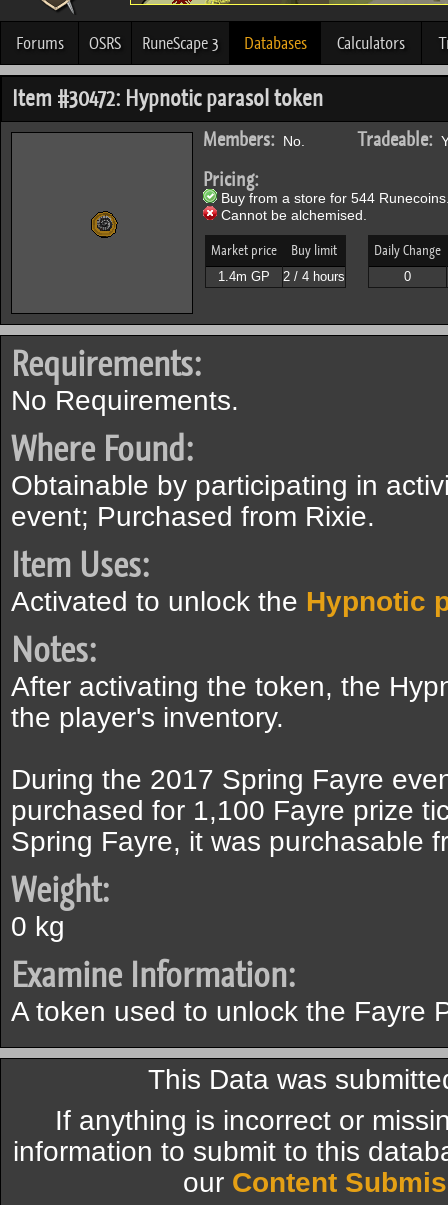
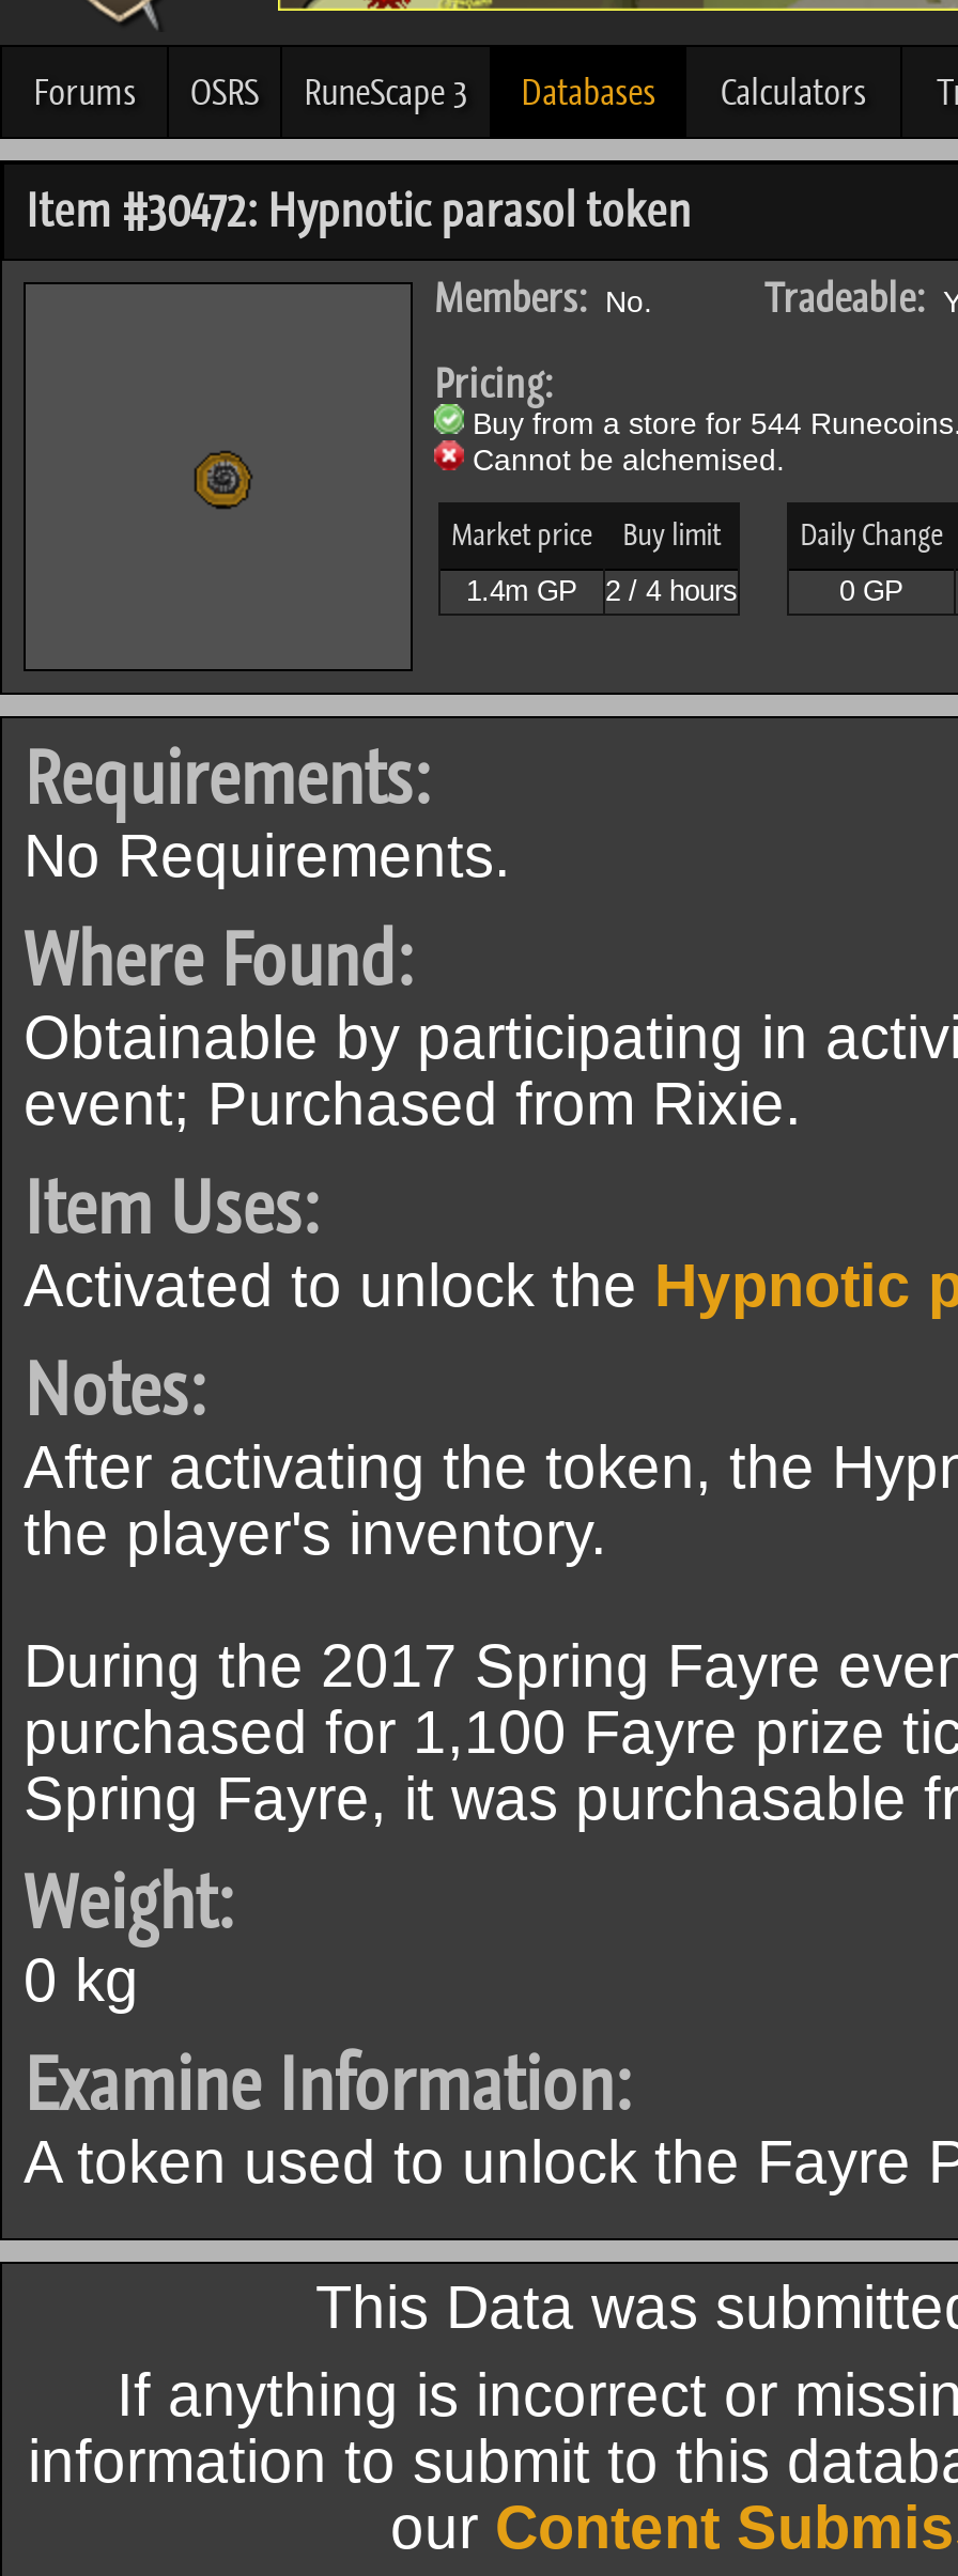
[404,269,411,284] 0 -> [839,575,903,607] 0 GP

